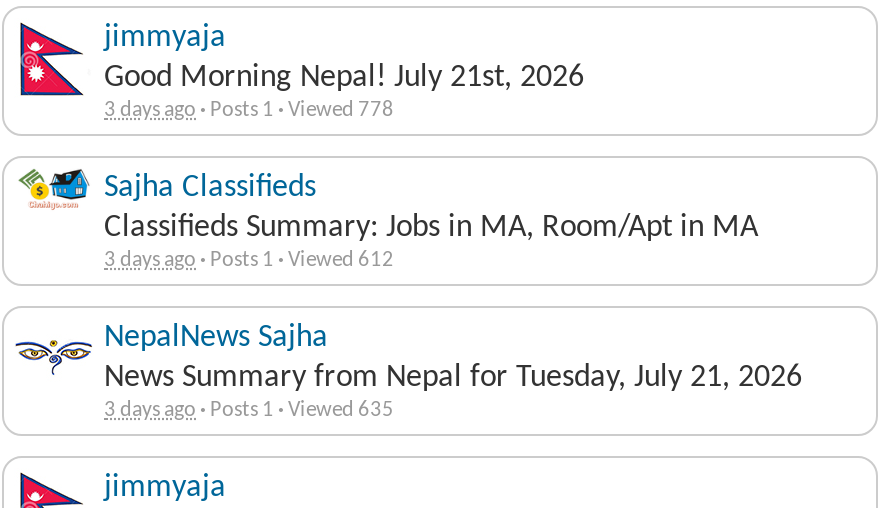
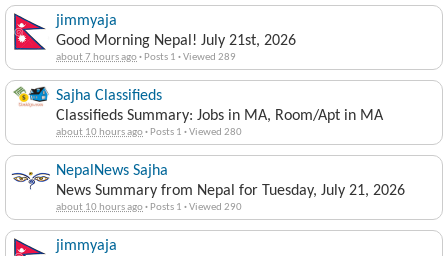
[104,100,394,122] 3 days ago · Posts 1 · Viewed 778 -> [56,52,236,63] about 7 hours ago · Posts 1 · Viewed 289
[104,250,394,272] 3 days ago · Posts 1 · Viewed 612 -> [56,127,242,138] about 10 hours ago · Posts 1 · Viewed 280
[104,400,394,422] 3 days ago · Posts 1 · Viewed 635 -> [56,202,242,213] about 10 hours ago · Posts 1 · Viewed 290

